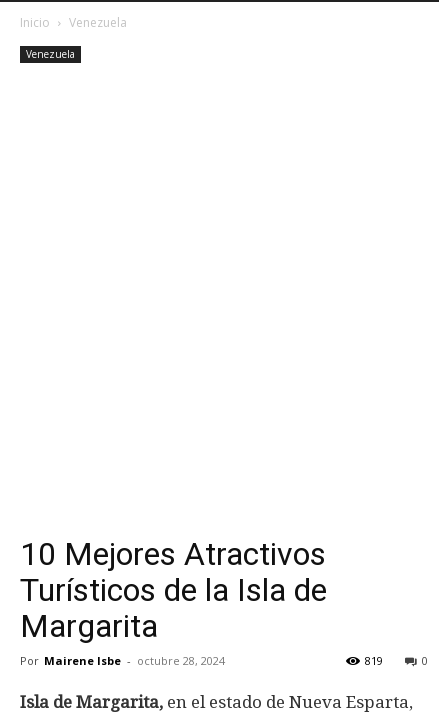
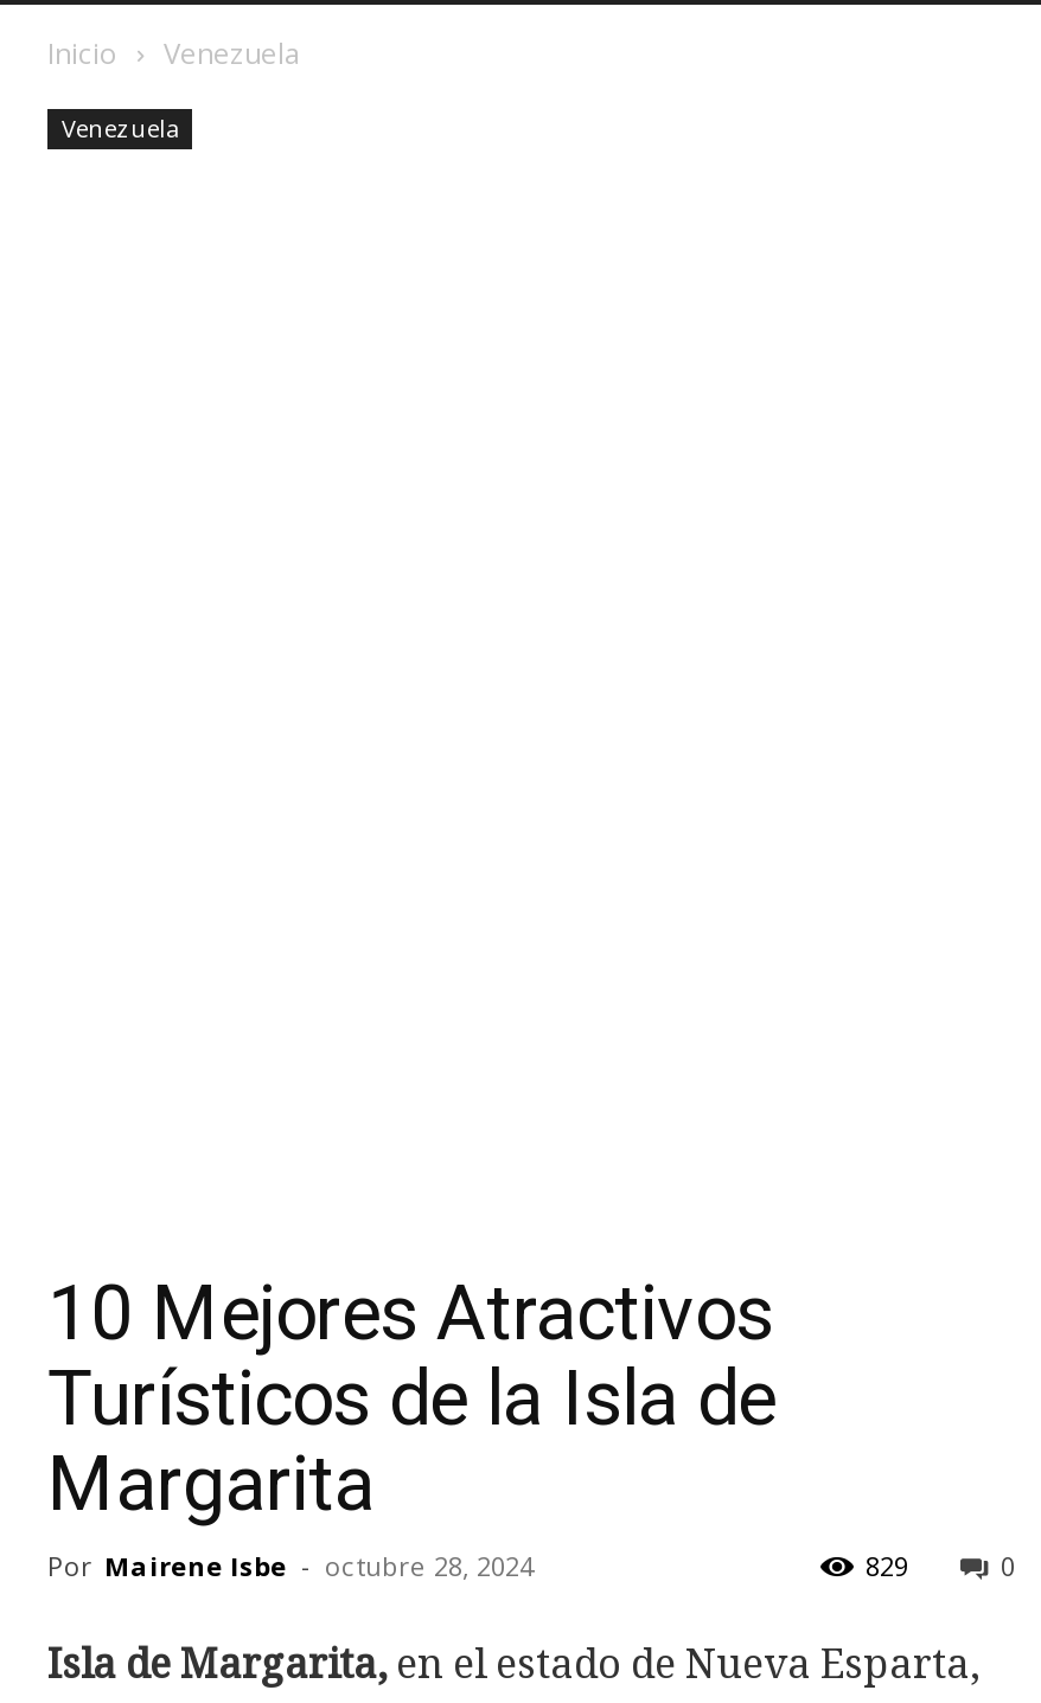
[365,653,383,668] 819 -> [866,1548,908,1583] 829

